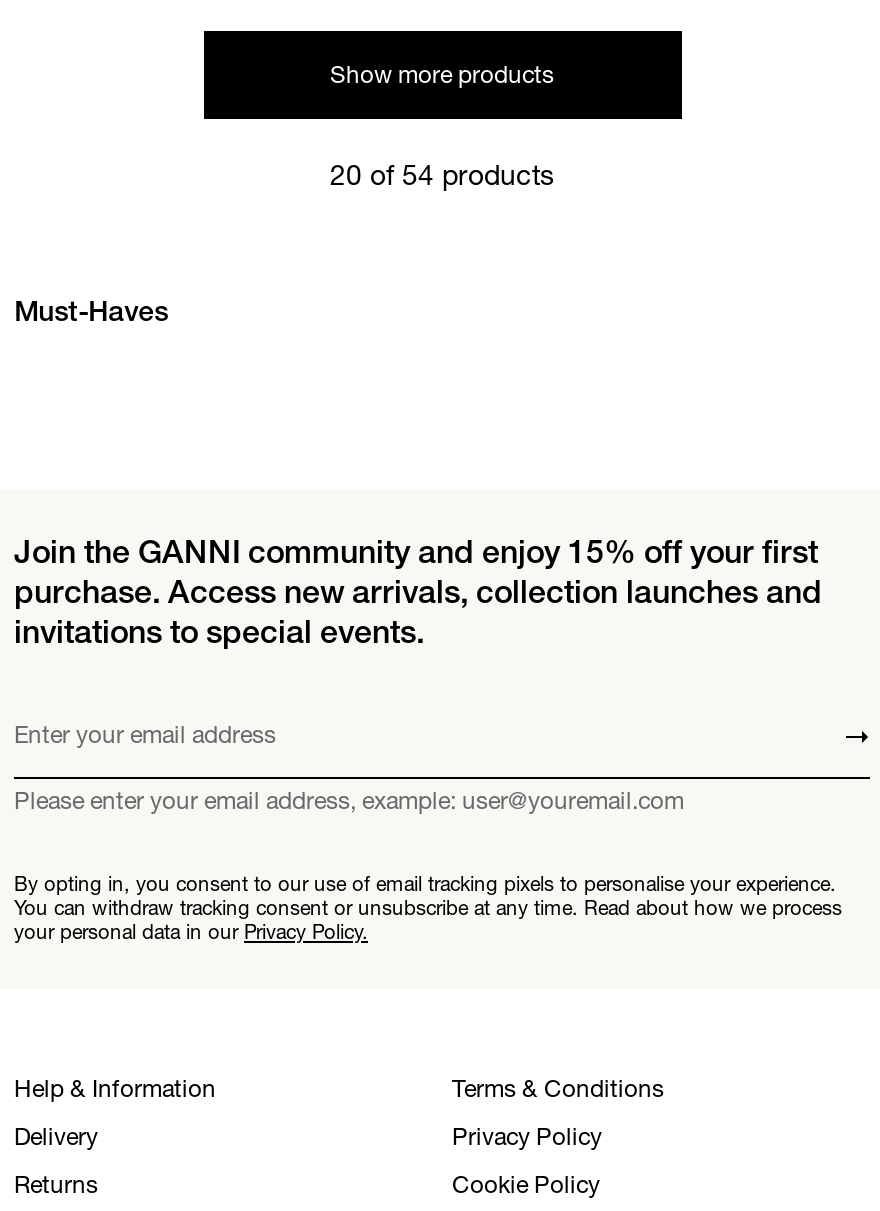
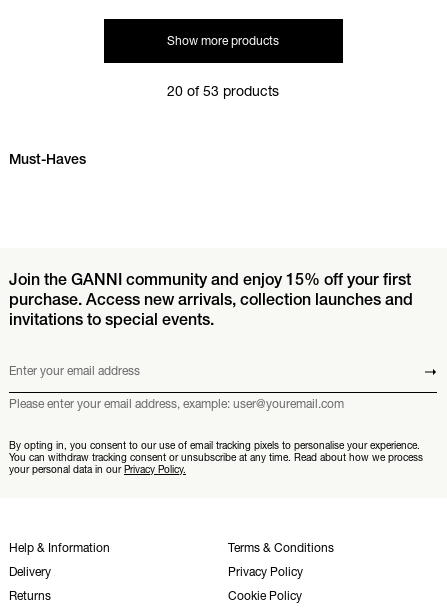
[330,157,554,193] 20 of 54 products -> [167,82,279,100] 20 of 53 products

